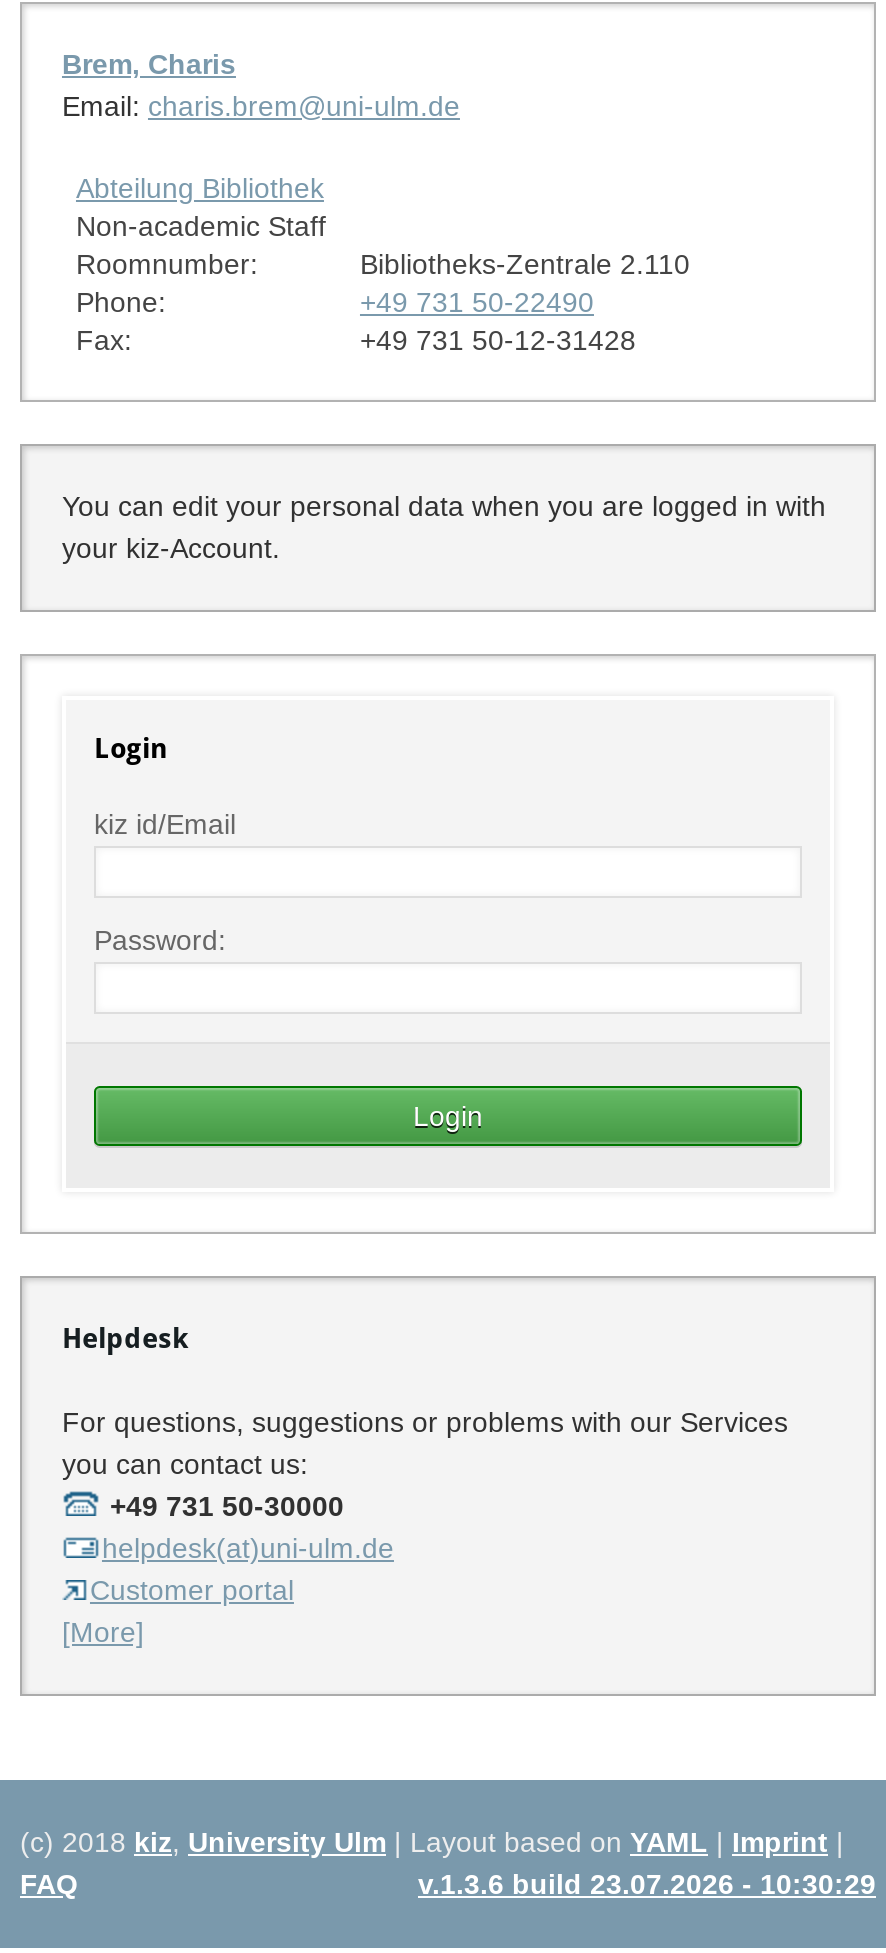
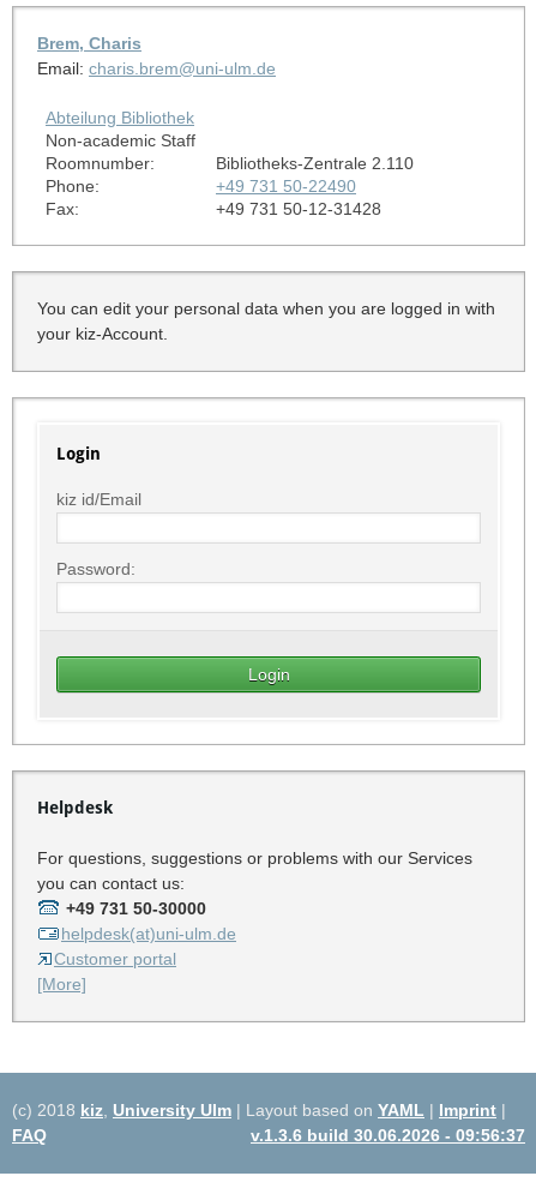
[418,1868,876,1900] v.1.3.6 build 23.07.2026 - 10:30:29 -> [251,1125,525,1145] v.1.3.6 build 30.06.2026 - 09:56:37

